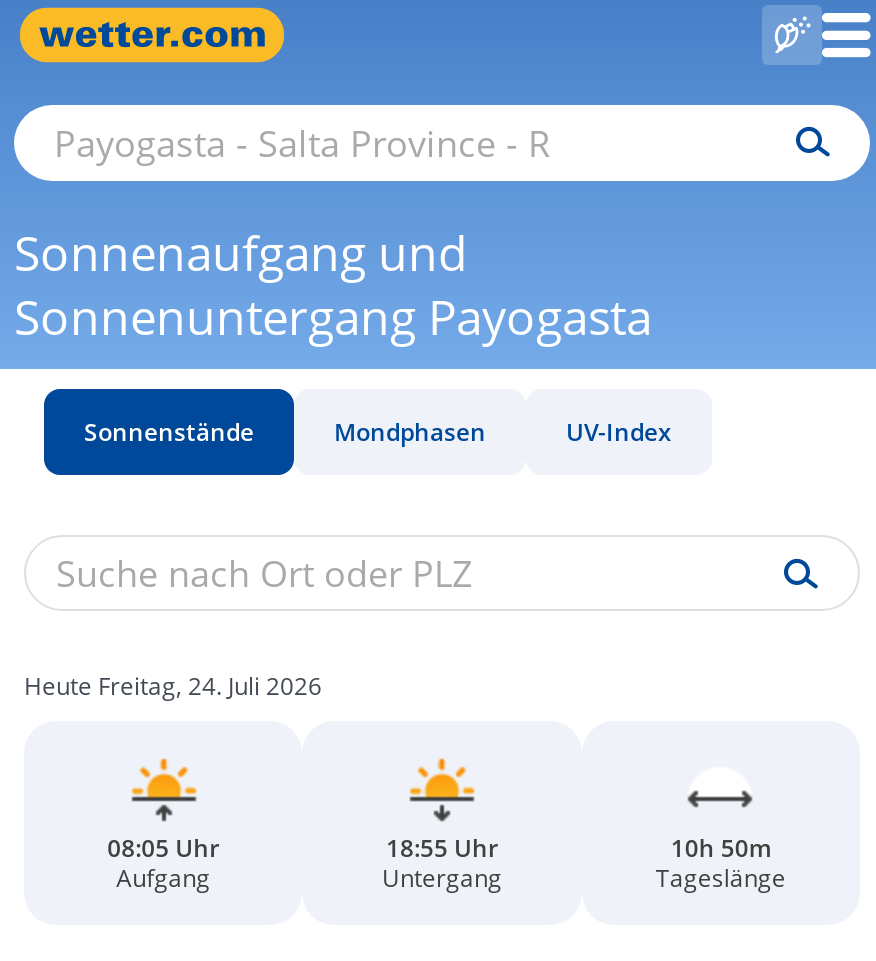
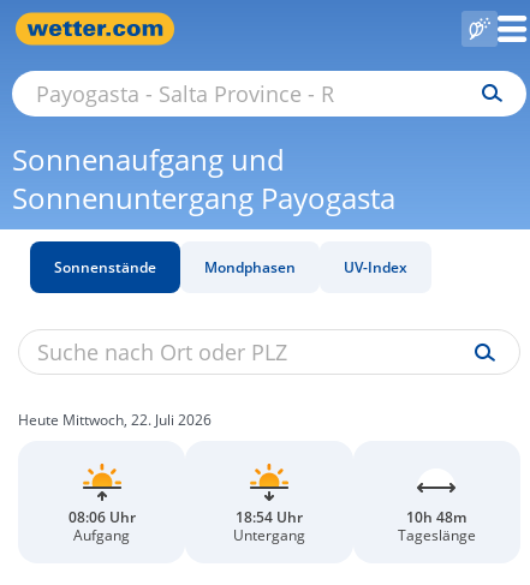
[24,669,322,703] Heute Freitag, 24. Juli 2026 -> [18,410,212,430] Heute Mittwoch, 22. Juli 2026
[107,831,219,865] 08:05 Uhr -> [68,507,135,527] 08:06 Uhr
[386,831,498,865] 18:55 Uhr -> [236,507,303,527] 18:54 Uhr
[671,831,771,865] 10h 50m -> [407,507,467,527] 10h 48m

